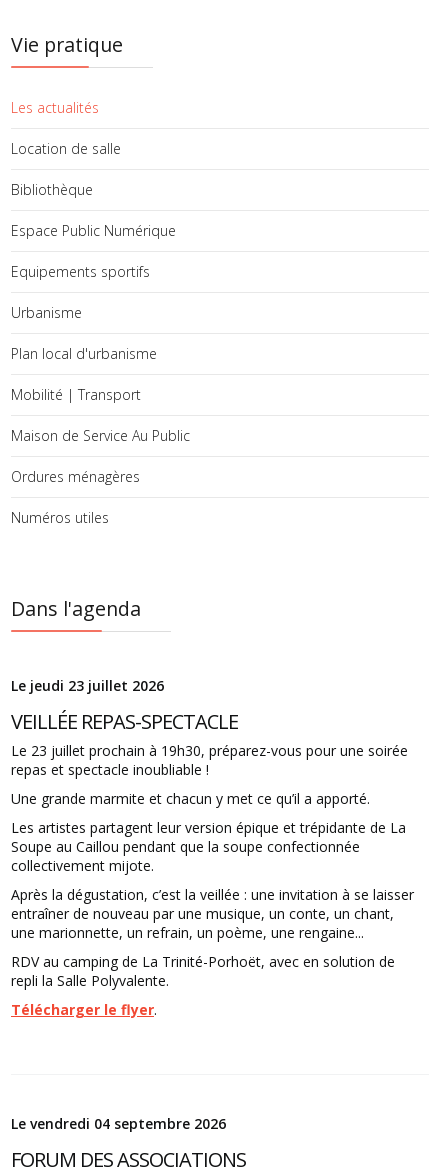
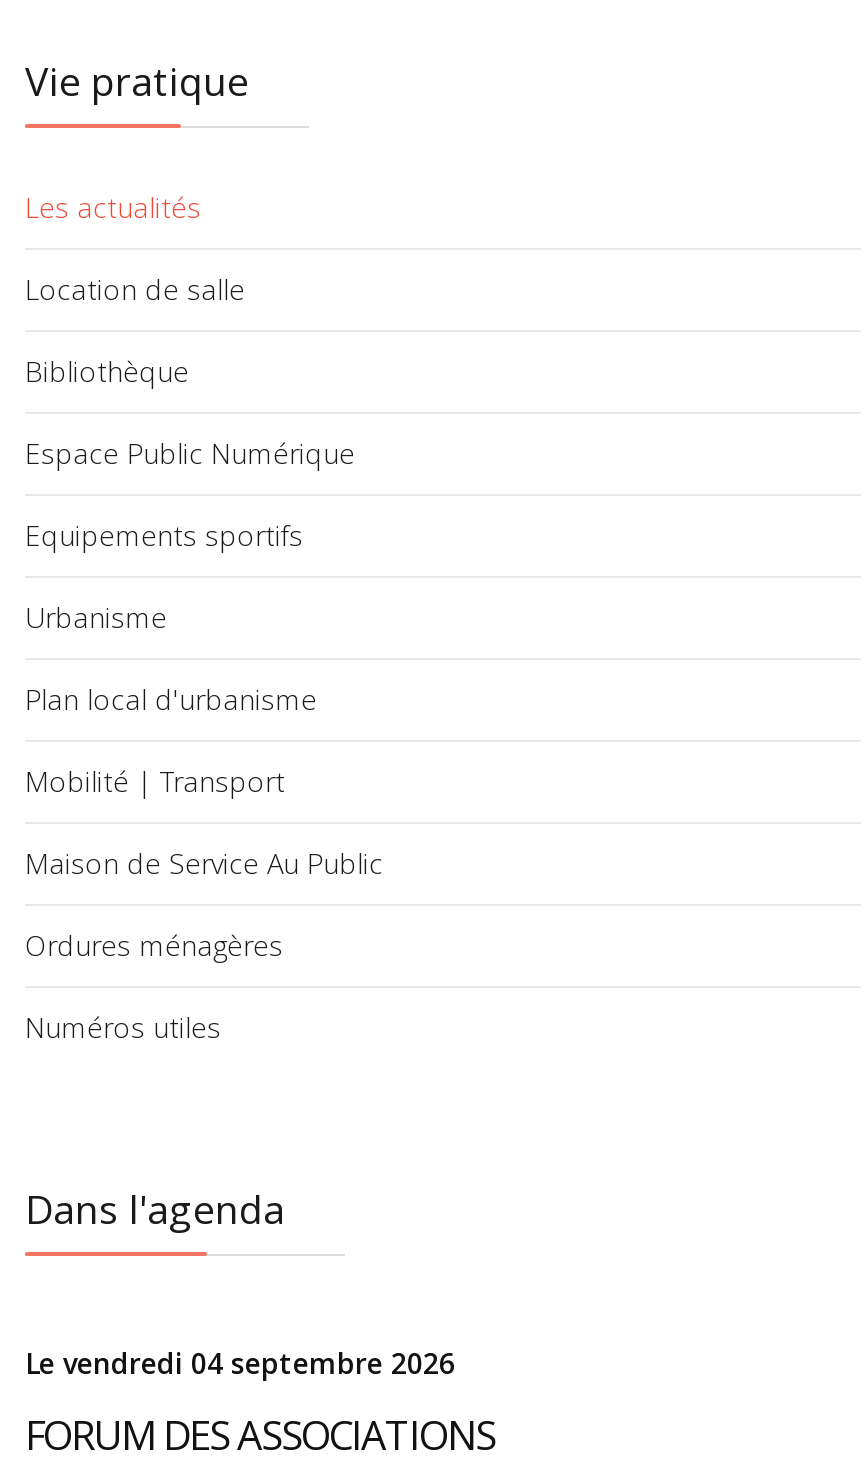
[11,676,414,1019] Le jeudi 23 juillet 2026 | VEILLÉE REPAS-SPECTACLE | Le 23 juillet prochain à 19h30, préparez-vous pour une soirée | repas et spectacle inoubliable ! | Une grande marmite et chacun y met ce qu’il a apporté. | Les artistes partagent leur version épique et trépidante de La | Soupe au Caillou pendant que la soupe confectionnée | collectivement mijote. | Après la dégustation, c’est la veillée : une invitation à se laisser | entraîner de nouveau par une musique, un conte, un chant, | une marionnette, un refrain, un poème, une rengaine... | RDV au camping de La Trinité-Porhoët, avec en solution de | repli la Salle Polyvalente. | Télécharger le flyer. -> none

